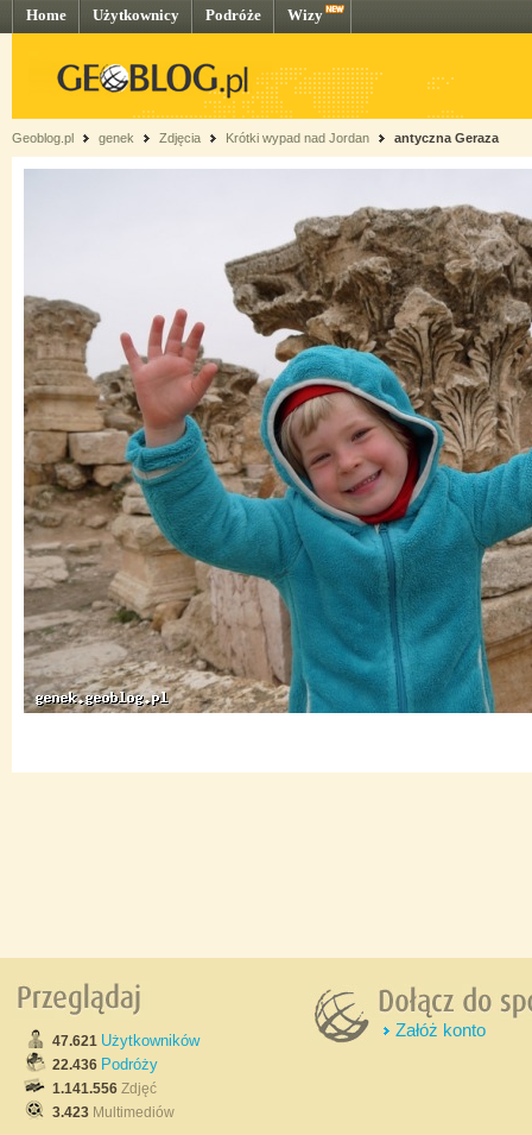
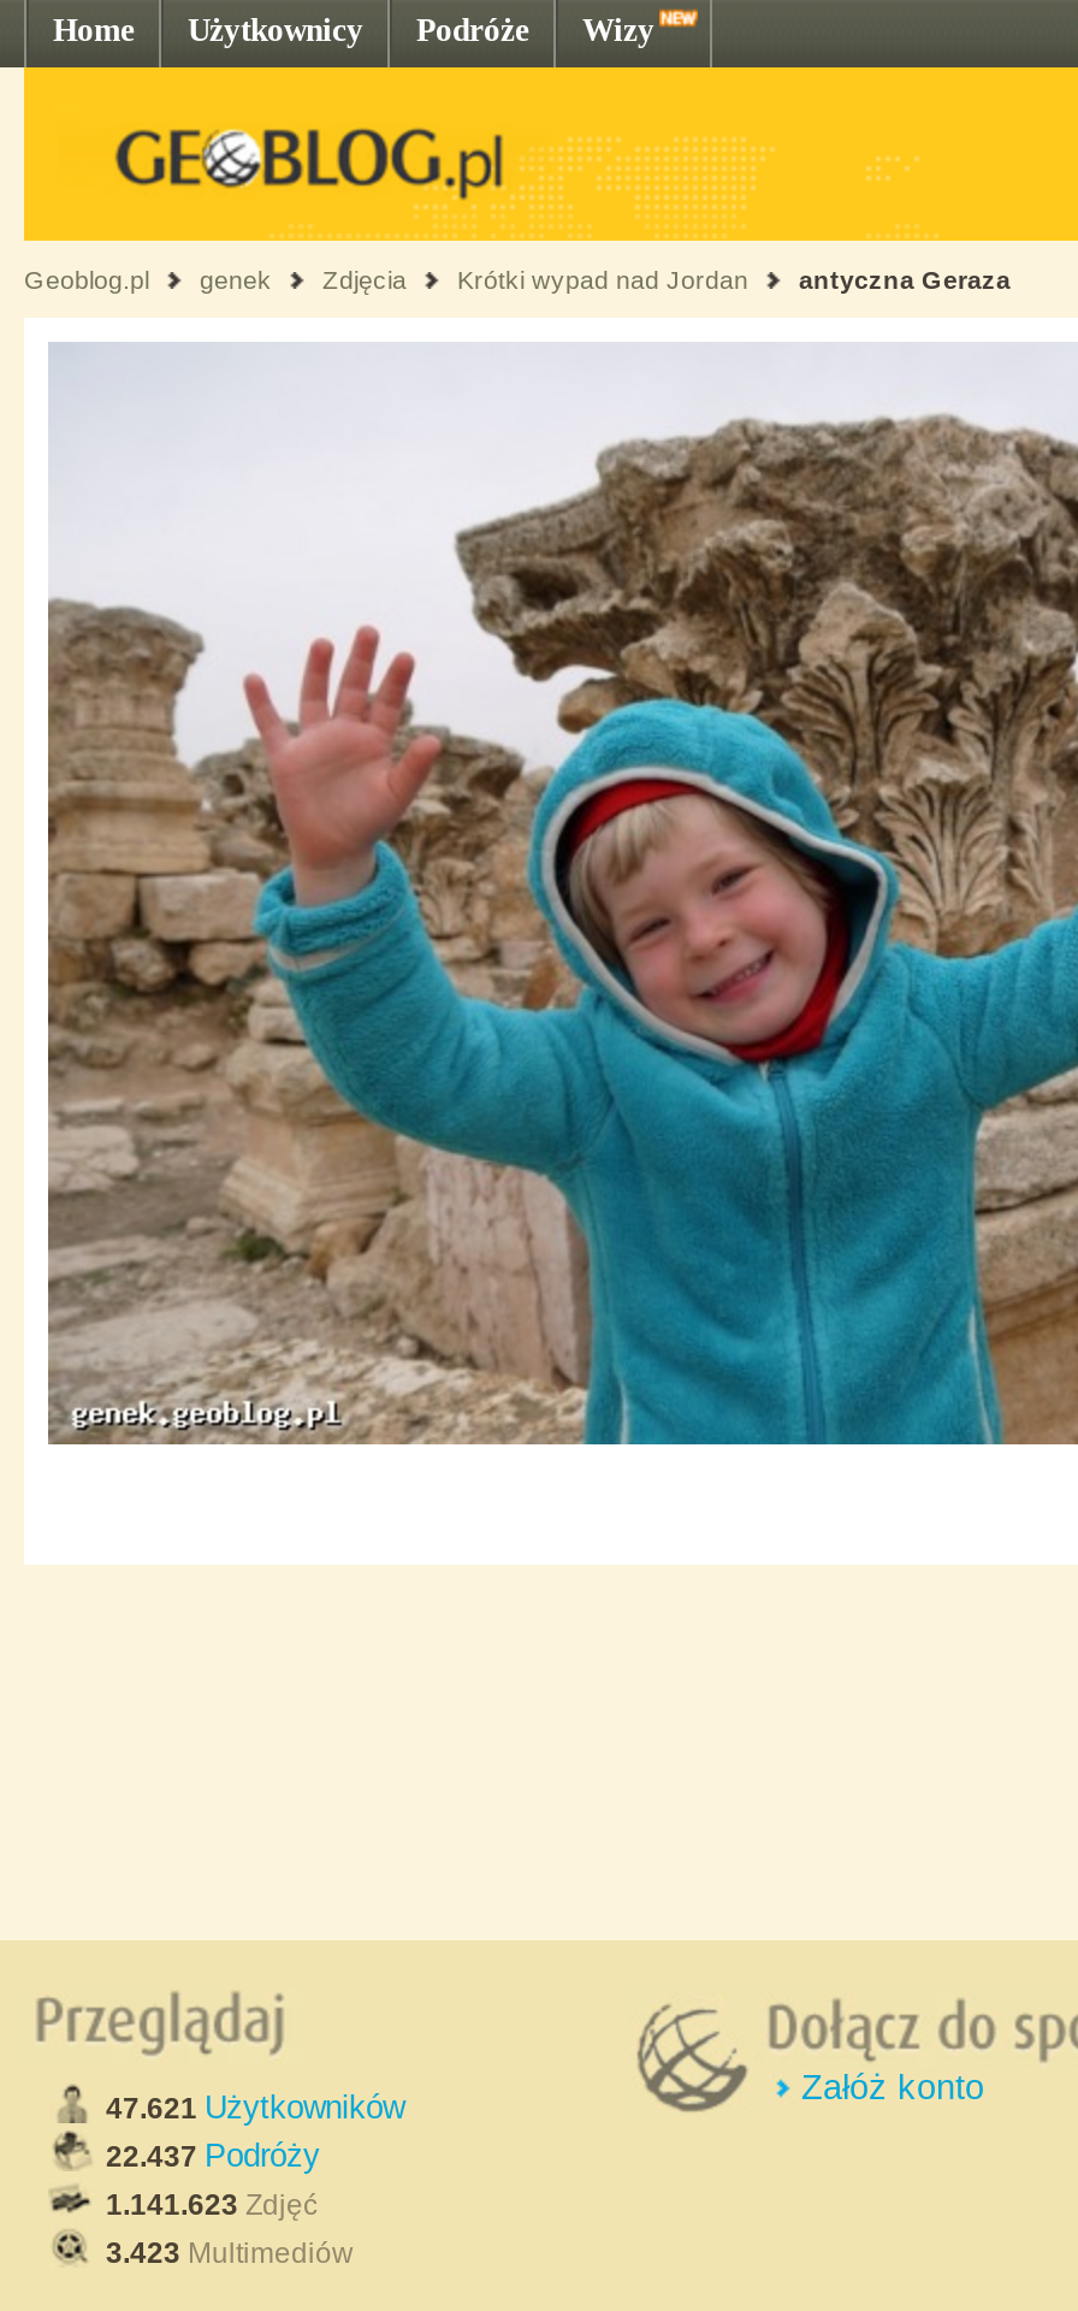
[52,1055,158,1073] 22.436 Podróży -> [106,2138,320,2174] 22.437 Podróży
[52,1080,157,1097] 1.141.556 Zdjęć -> [106,2188,318,2222] 1.141.623 Zdjęć

